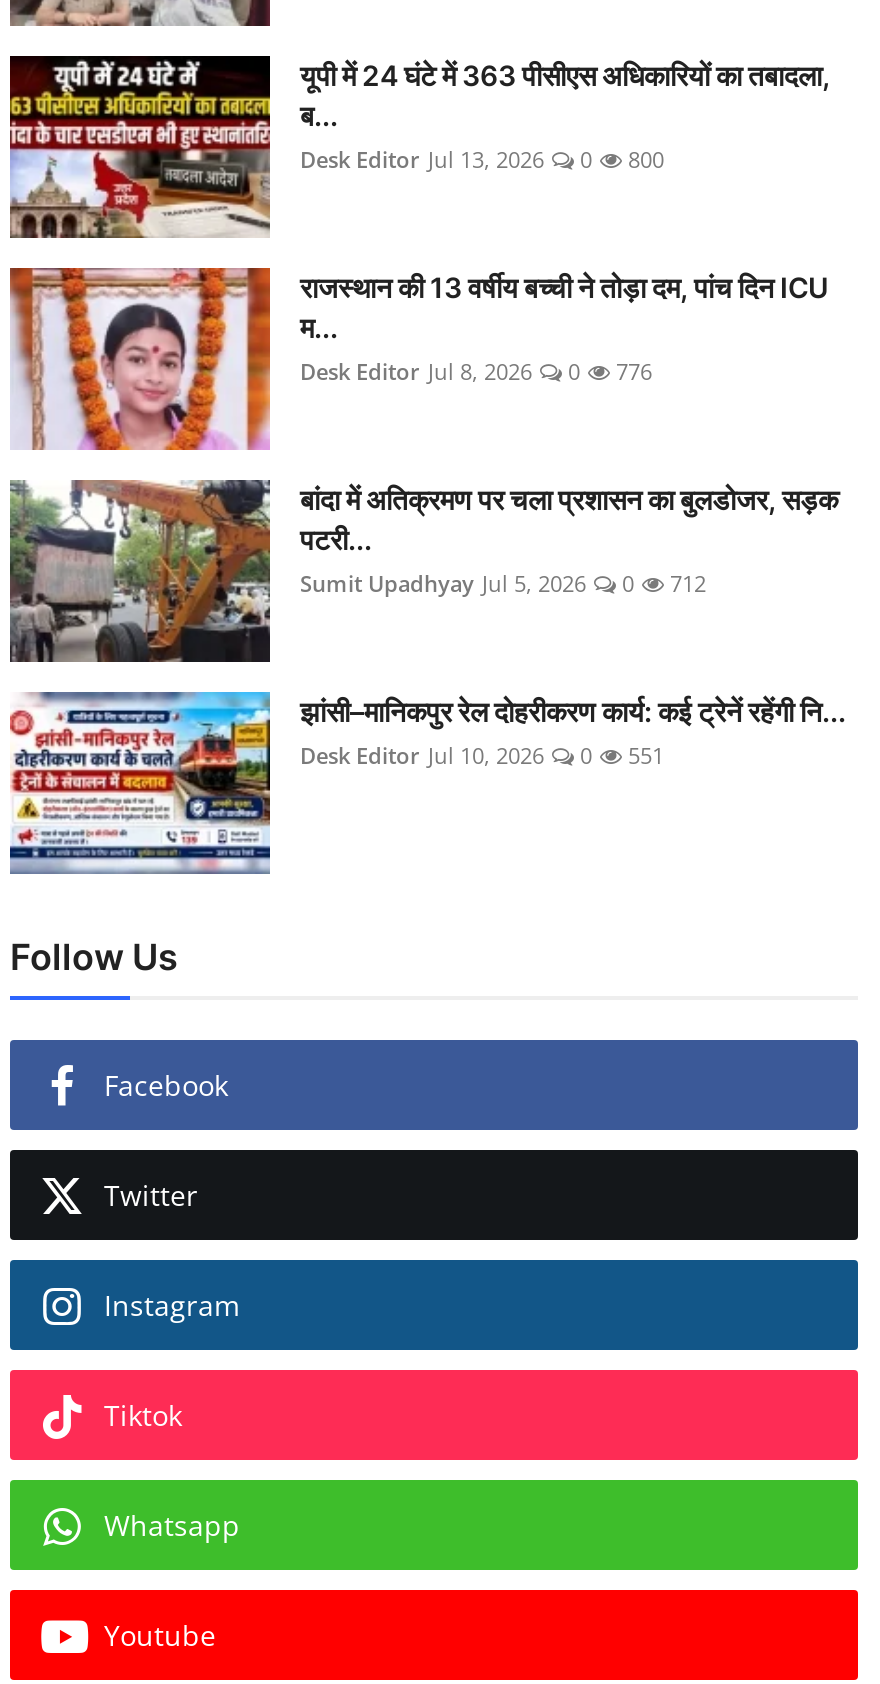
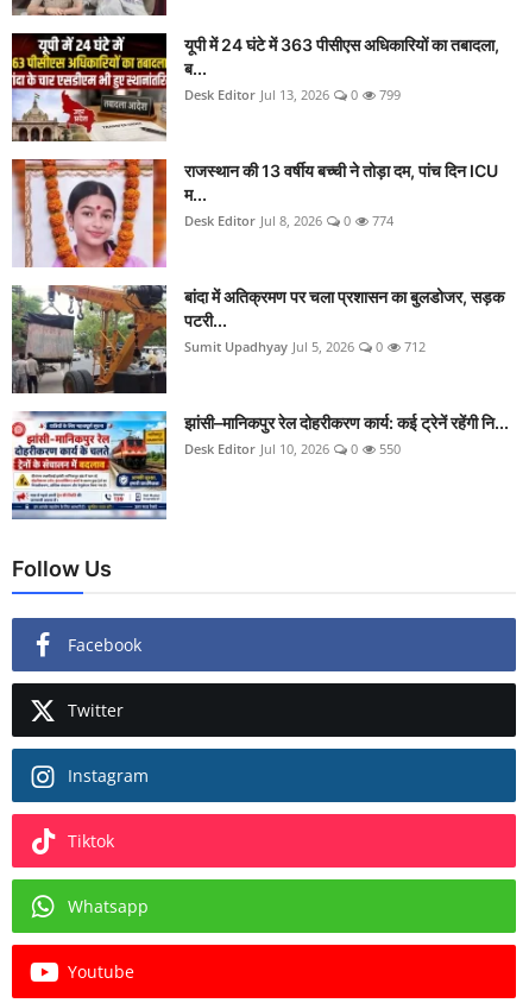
[300,144,664,174] Desk Editor Jul 13, 2026 0 800 -> [184,86,401,103] Desk Editor Jul 13, 2026 0 799
[300,356,652,386] Desk Editor Jul 8, 2026 0 776 -> [184,212,393,229] Desk Editor Jul 8, 2026 0 774
[300,740,664,770] Desk Editor Jul 10, 2026 0 551 -> [184,440,401,458] Desk Editor Jul 10, 2026 0 550

